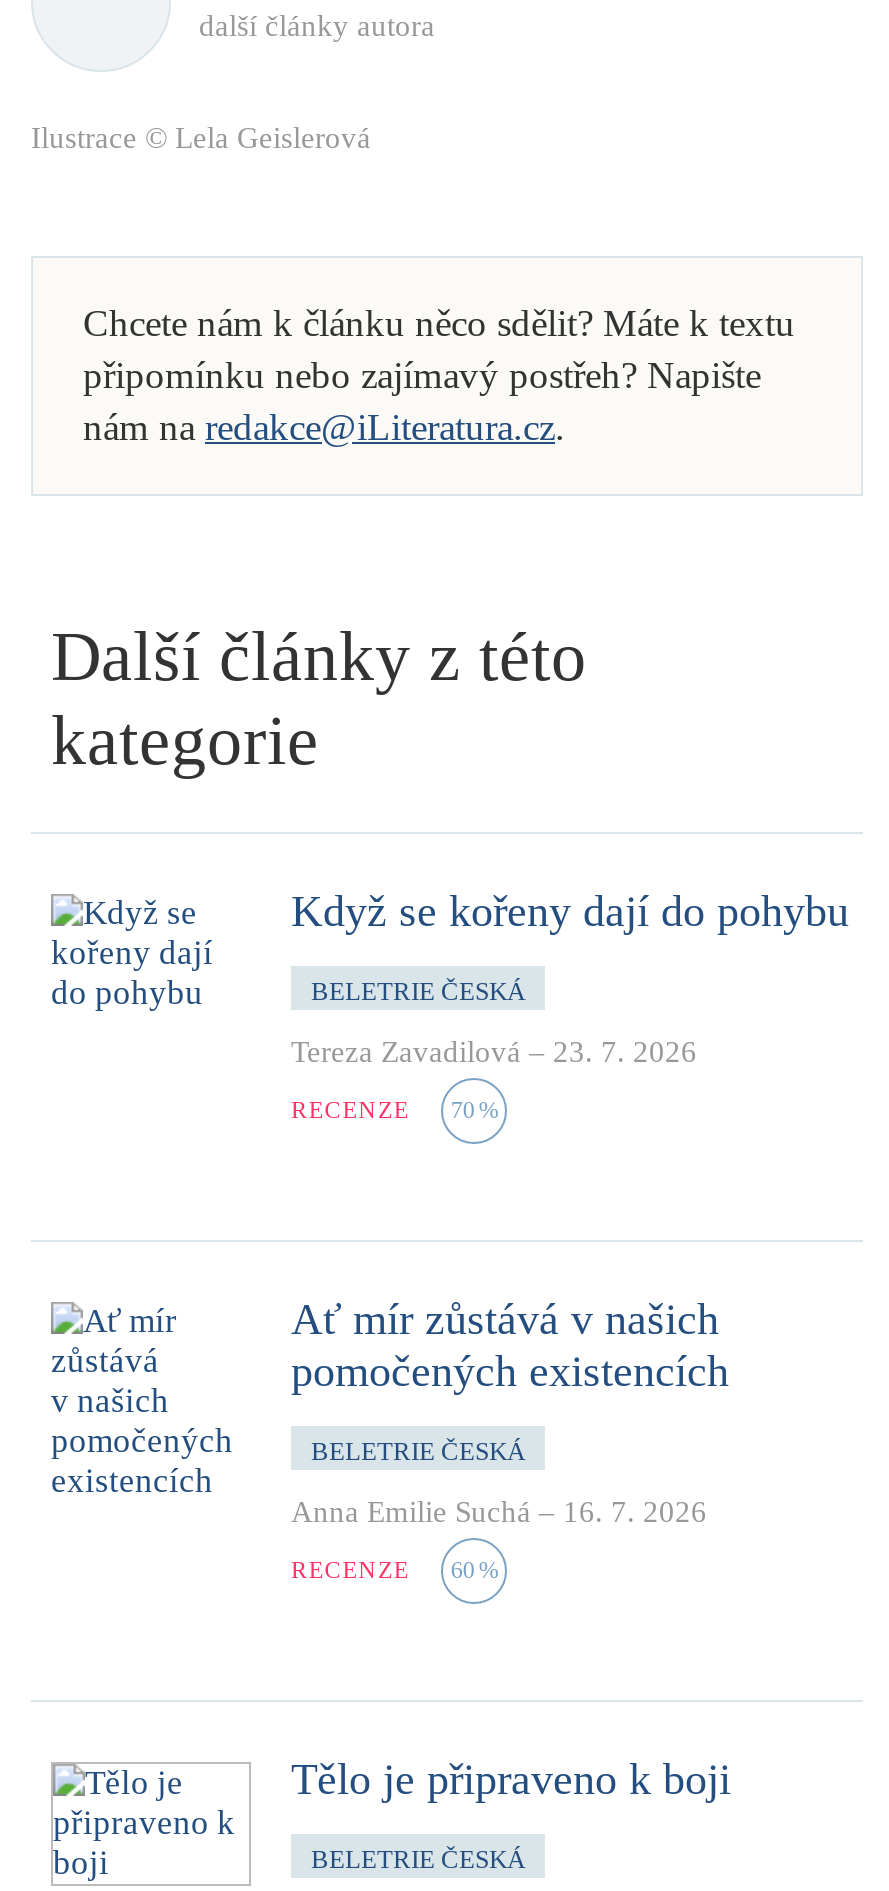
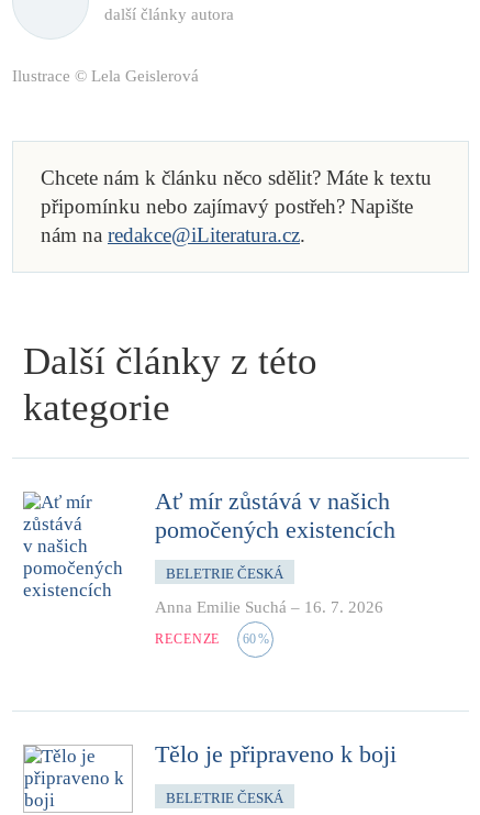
[51,885,849,1124] [image] | Když se kořeny dají do pohybu | BELETRIE ČESKÁ | Tereza Zavadilová – 23. 7. 2026 | RECENZE | 70 % -> none

